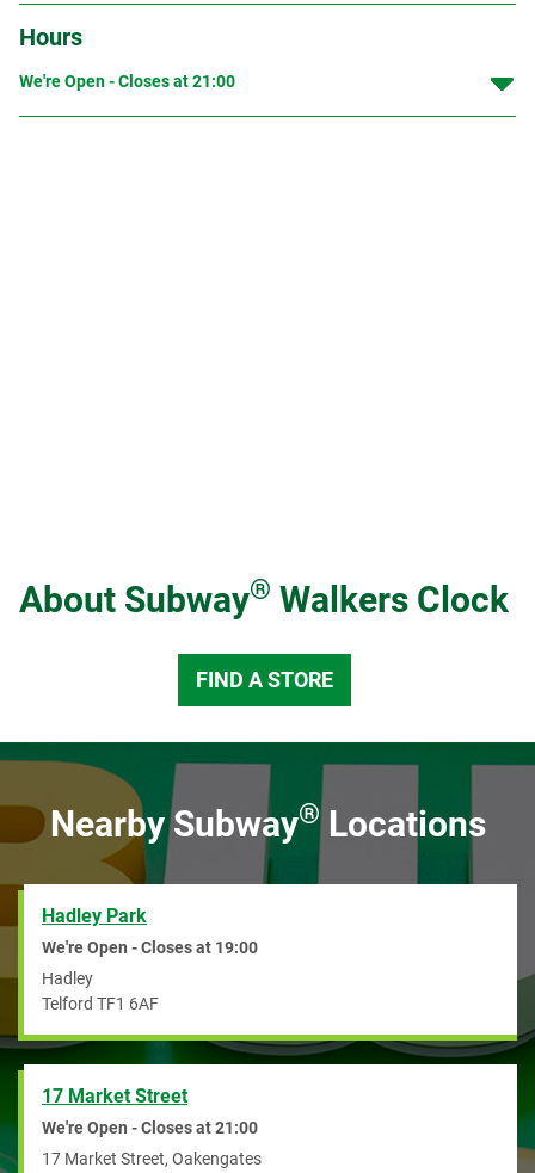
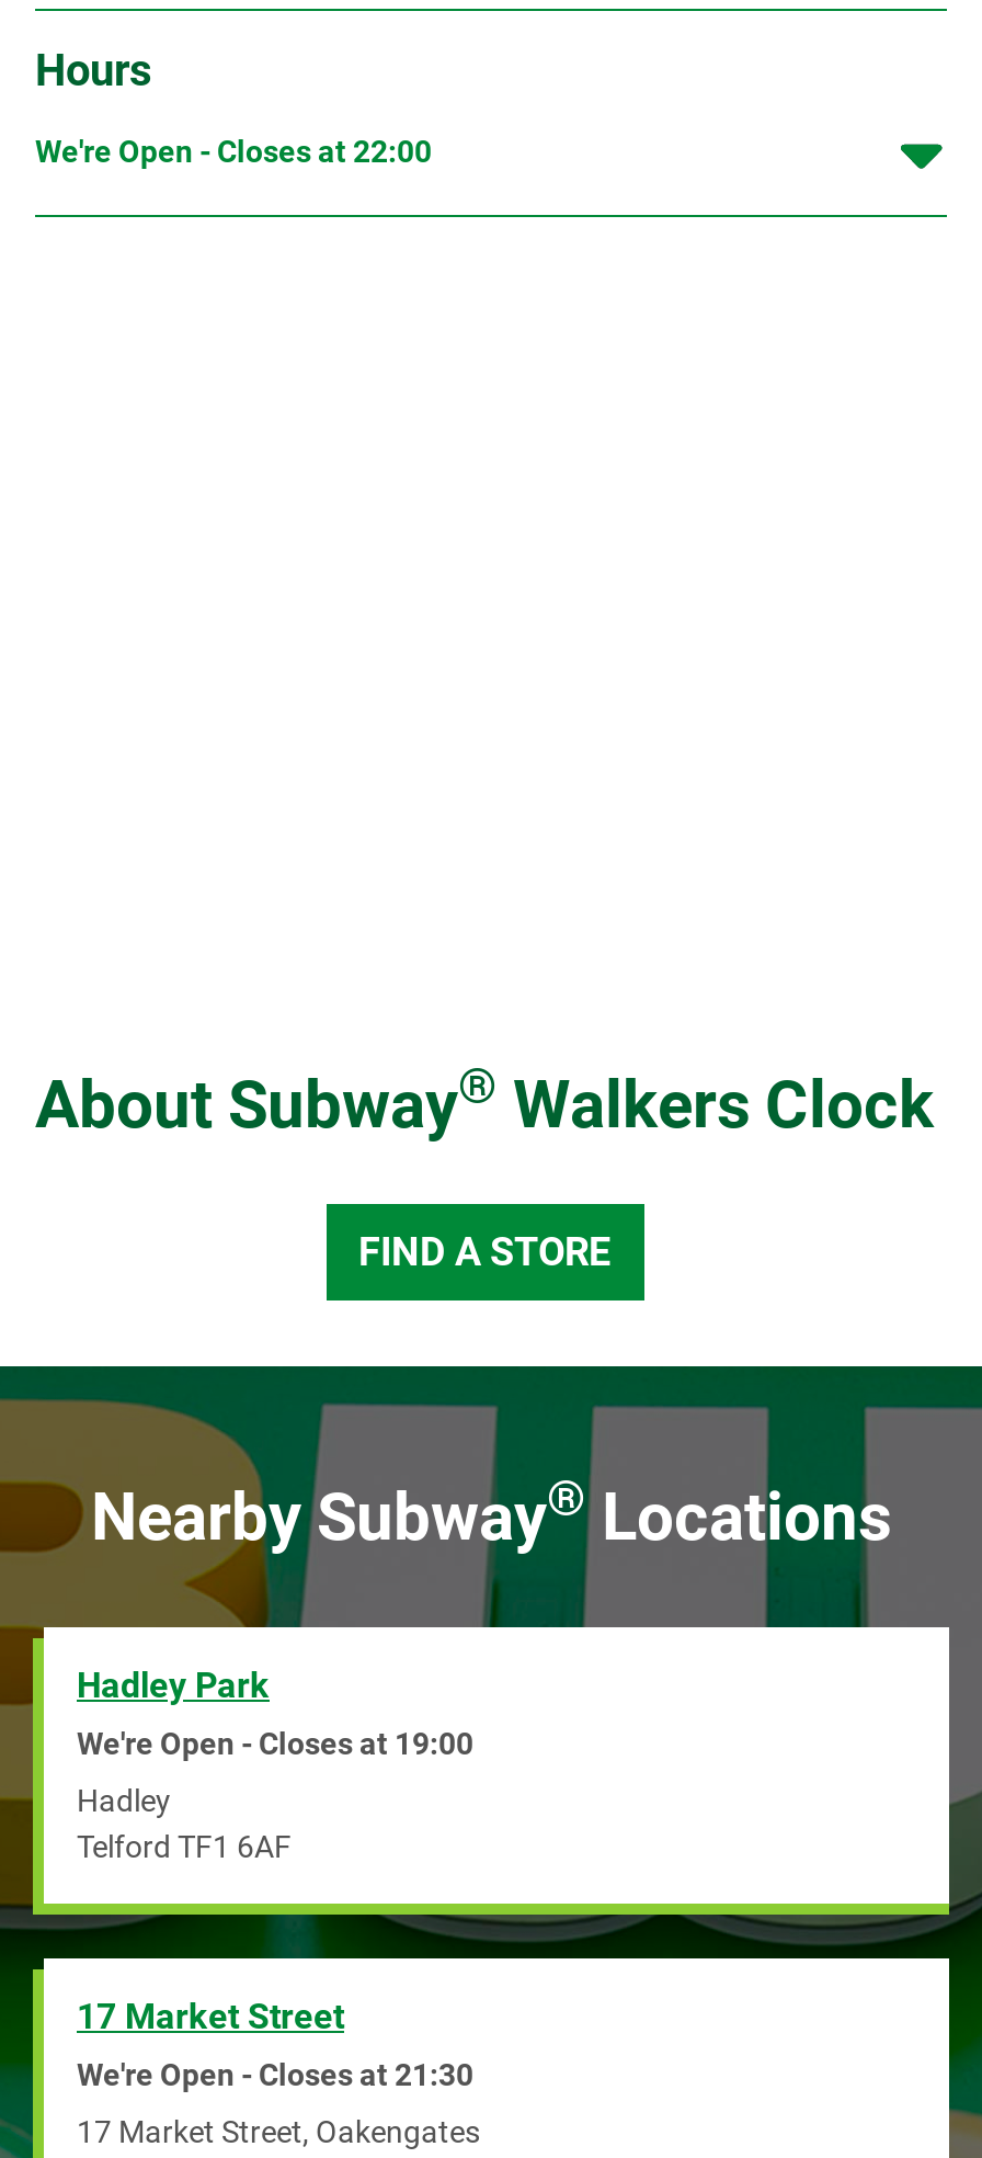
[19,72,235,91] We're Open - Closes at 21:00 -> [35,134,432,169] We're Open - Closes at 22:00
[42,1118,258,1137] We're Open - Closes at 21:00 -> [77,2057,473,2092] We're Open - Closes at 21:30

